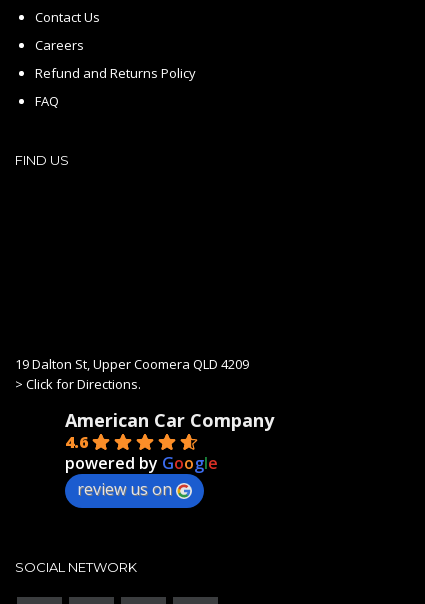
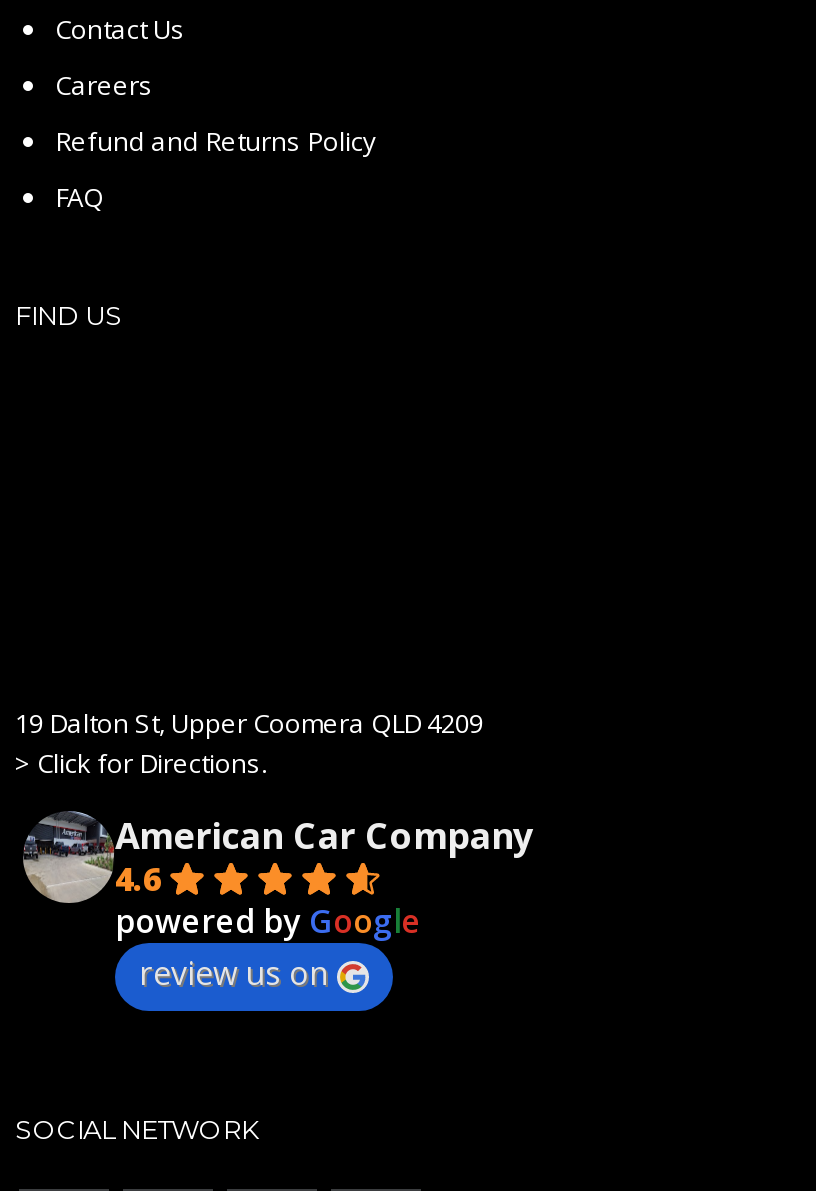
none -> [21,809,109,905] [image]

